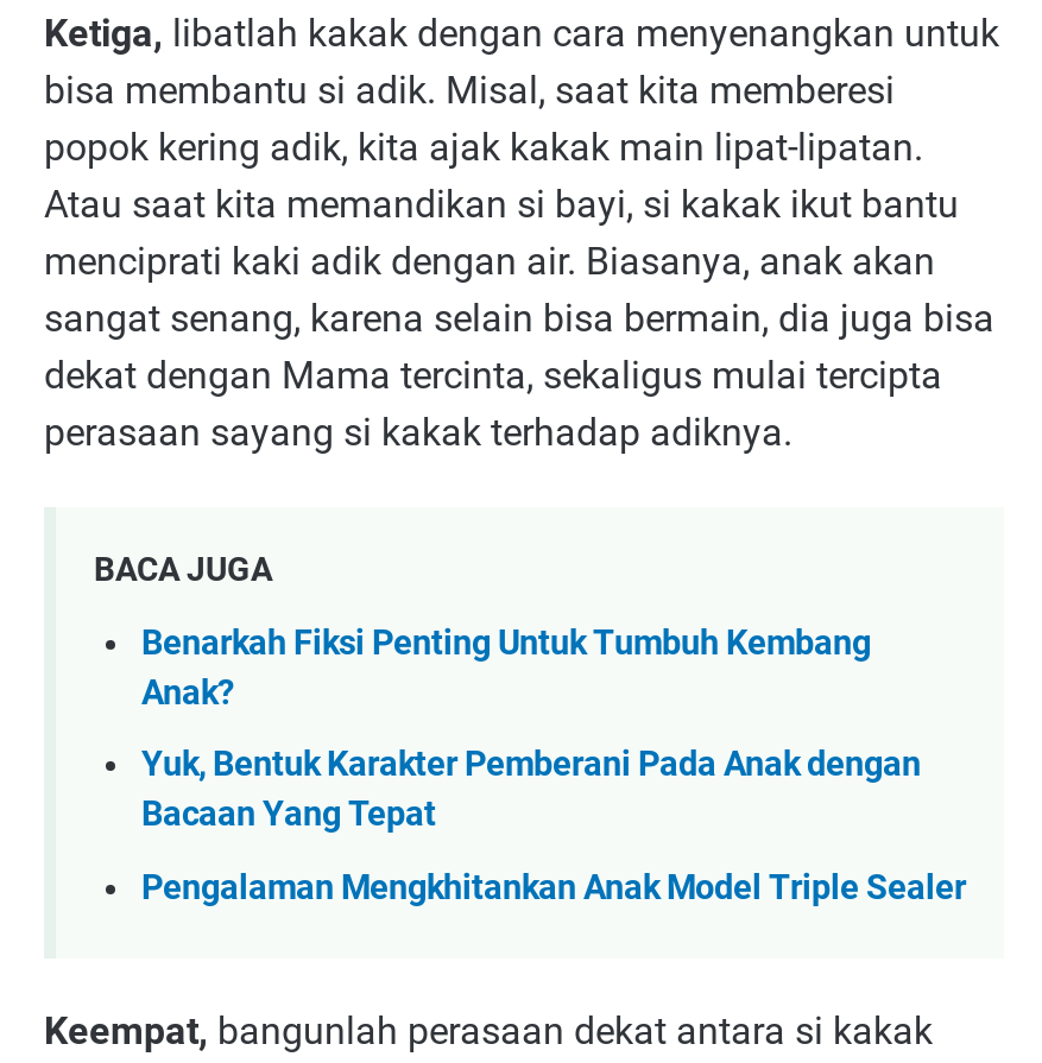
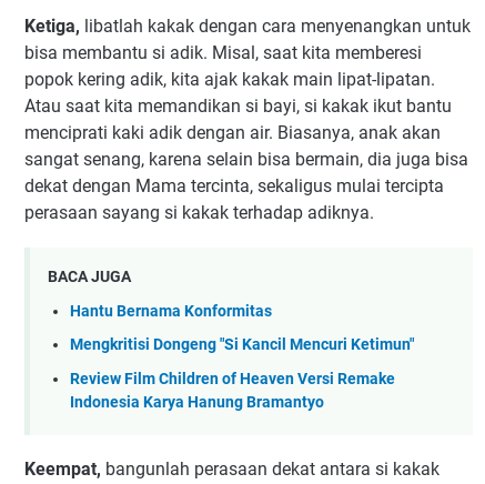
[141,623,871,713] Benarkah Fiksi Penting Untuk Tumbuh Kembang | Anak? -> [70,302,272,321] Hantu Bernama Konformitas
[141,746,921,836] Yuk, Bentuk Karakter Pemberani Pada Anak dengan | Bacaan Yang Tepat -> [70,336,414,355] Mengkritisi Dongeng "Si Kancil Mencuri Ketimun"
[141,868,966,909] Pengalaman Mengkhitankan Anak Model Triple Sealer -> [70,370,395,412] Review Film Children of Heaven Versi Remake | Indonesia Karya Hanung Bramantyo

